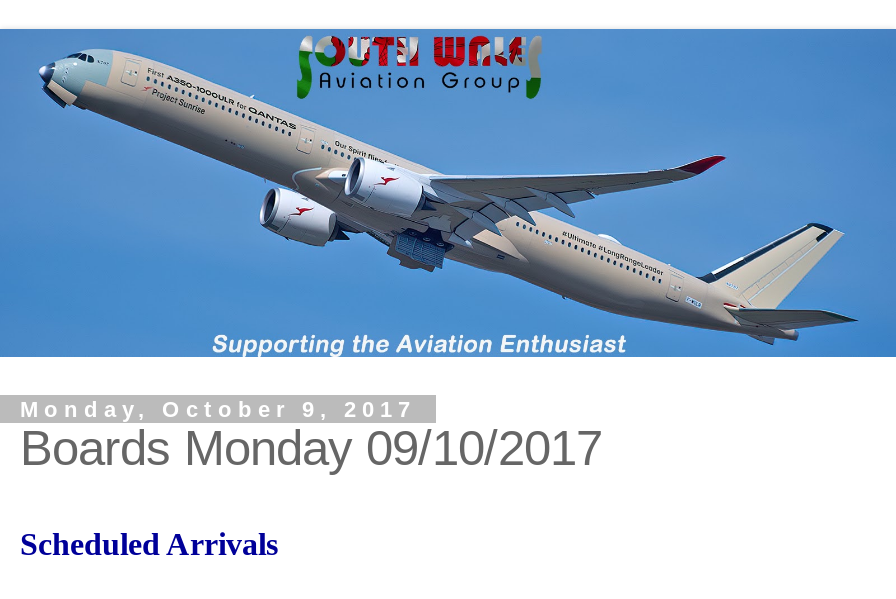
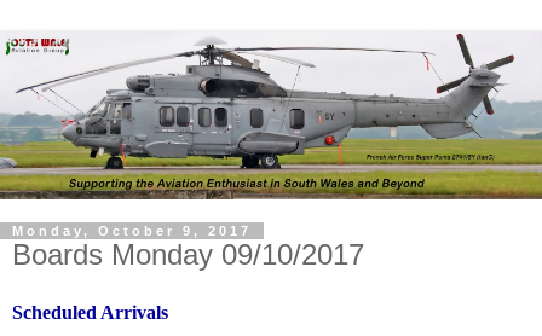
[6,27,890,359] [image] -> [4,31,538,201] [image]

